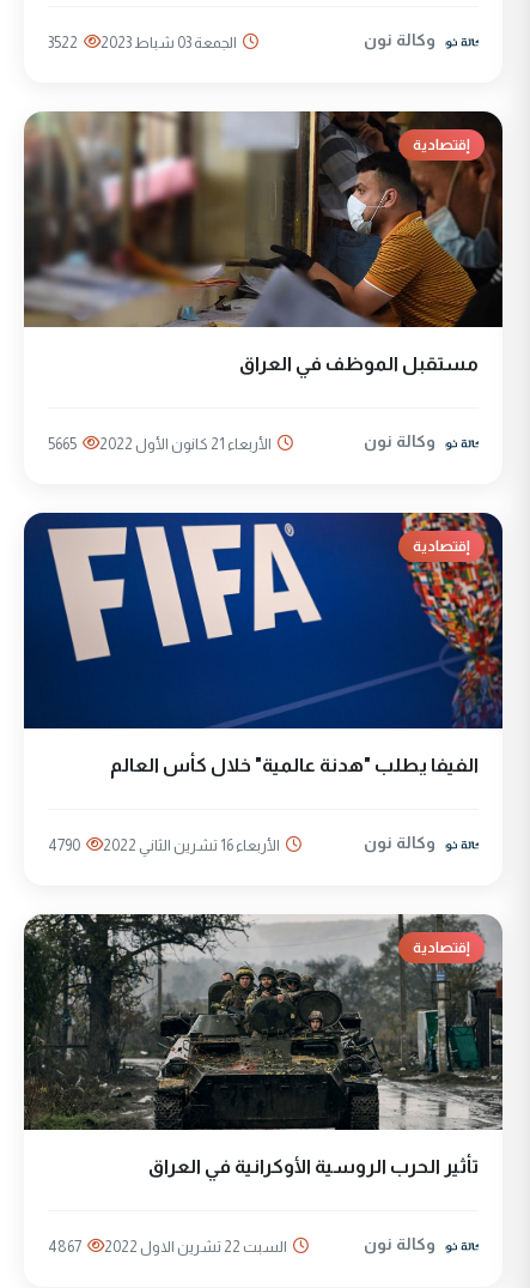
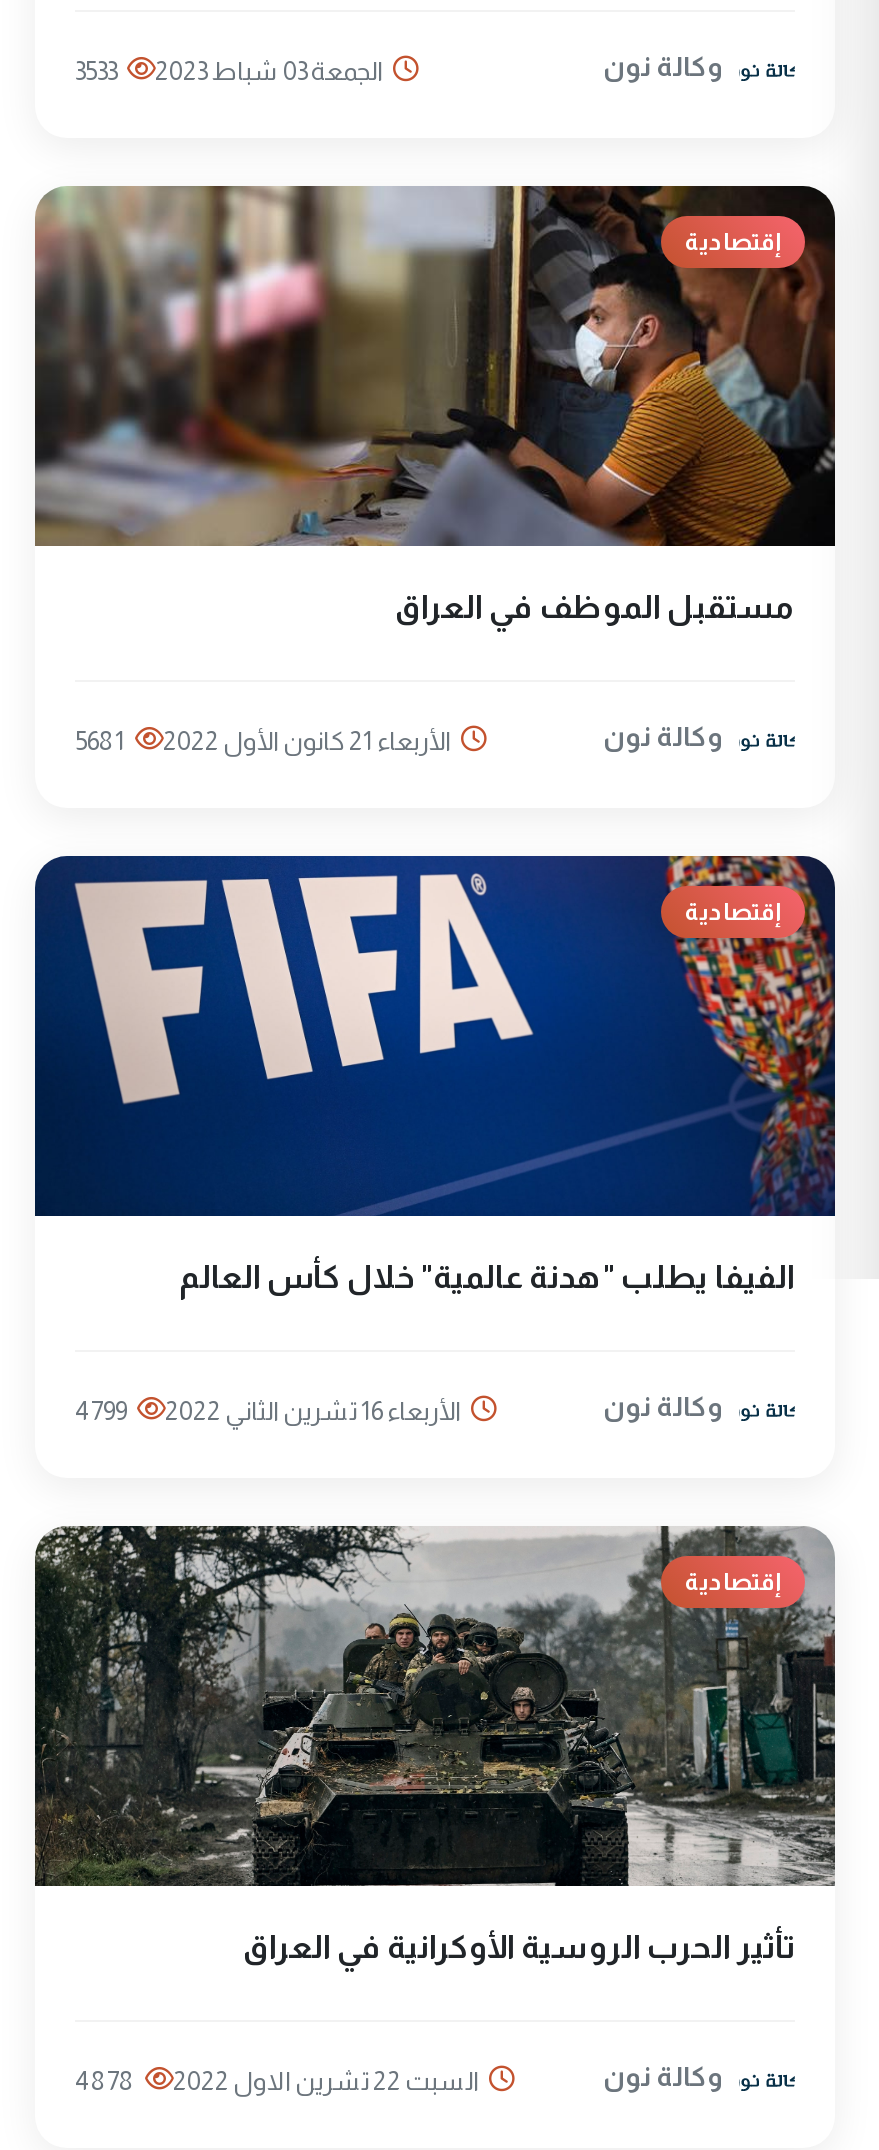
[48,33,78,51] 3522 -> [75,55,117,85] 3533
[48,434,77,452] 5665 -> [75,725,125,755] 5681
[48,836,80,854] 4790 -> [75,1395,127,1425] 4799
[48,1237,81,1255] 4867 -> [75,2065,135,2095] 4878

